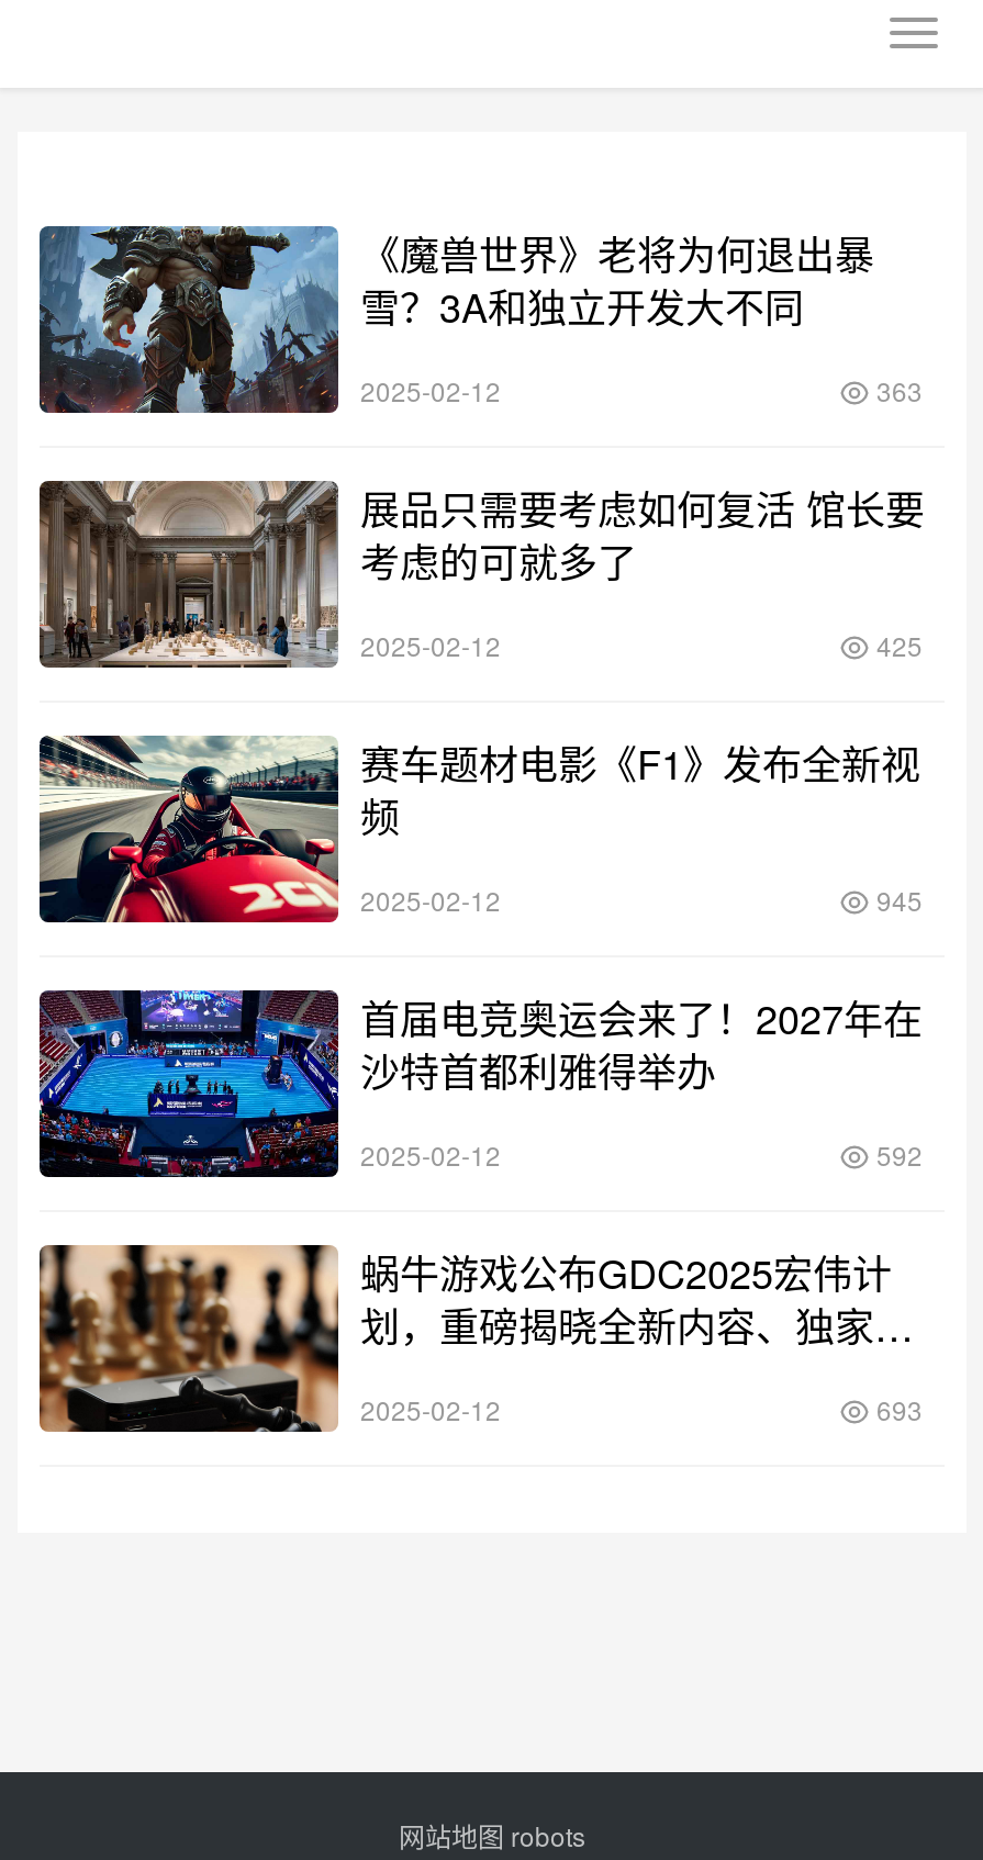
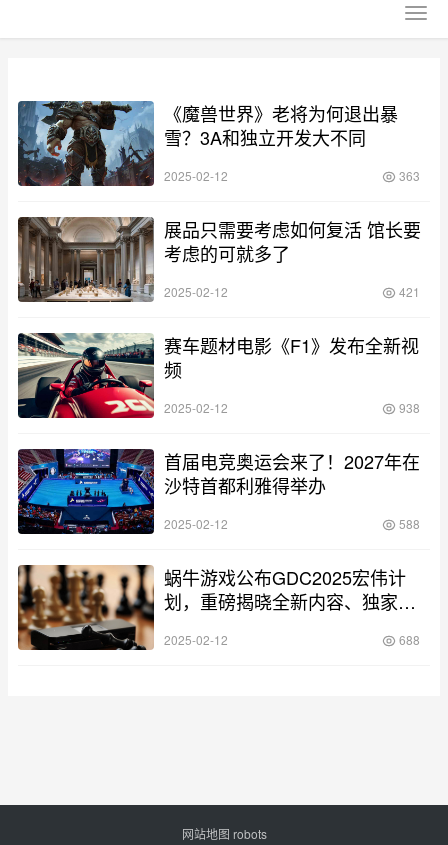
[870,626,923,663] 425 -> [396,283,420,300] 421
[870,880,923,918] 945 -> [396,399,420,416] 938
[870,1135,923,1172] 592 -> [396,515,420,532] 588
[870,1390,923,1427] 693 -> [396,631,420,648] 688

